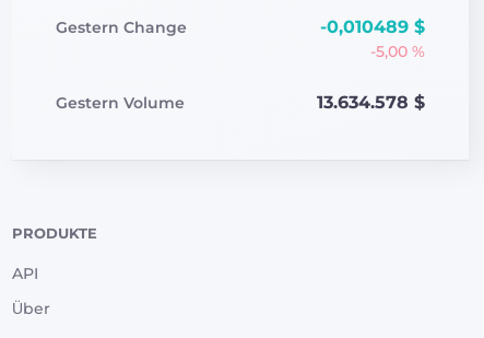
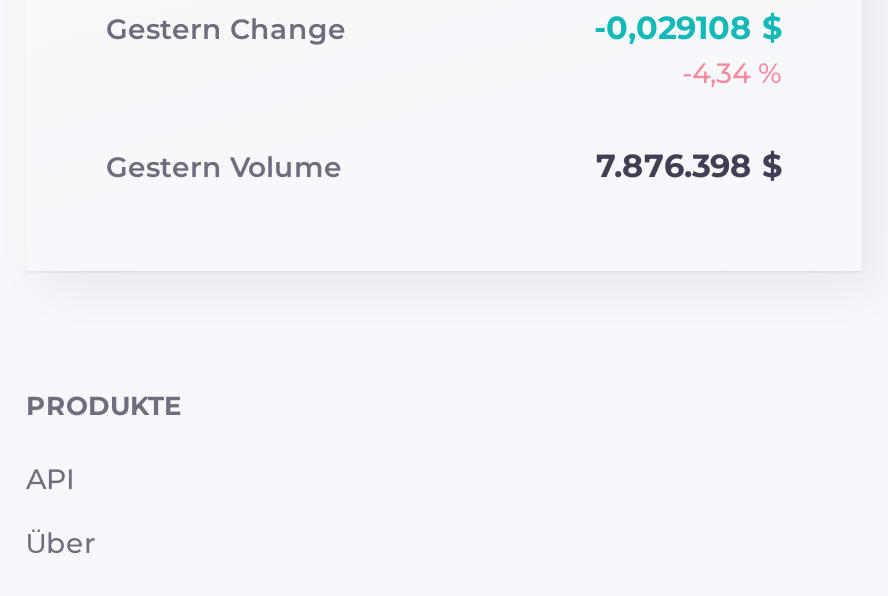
[320,16,425,37] -0,010489 $ -> [594,9,782,47] -0,029108 $
[370,42,425,61] -5,00 % -> [682,55,782,91] -4,34 %
[317,92,425,113] 13.634.578 $ -> [596,147,782,185] 7.876.398 $

